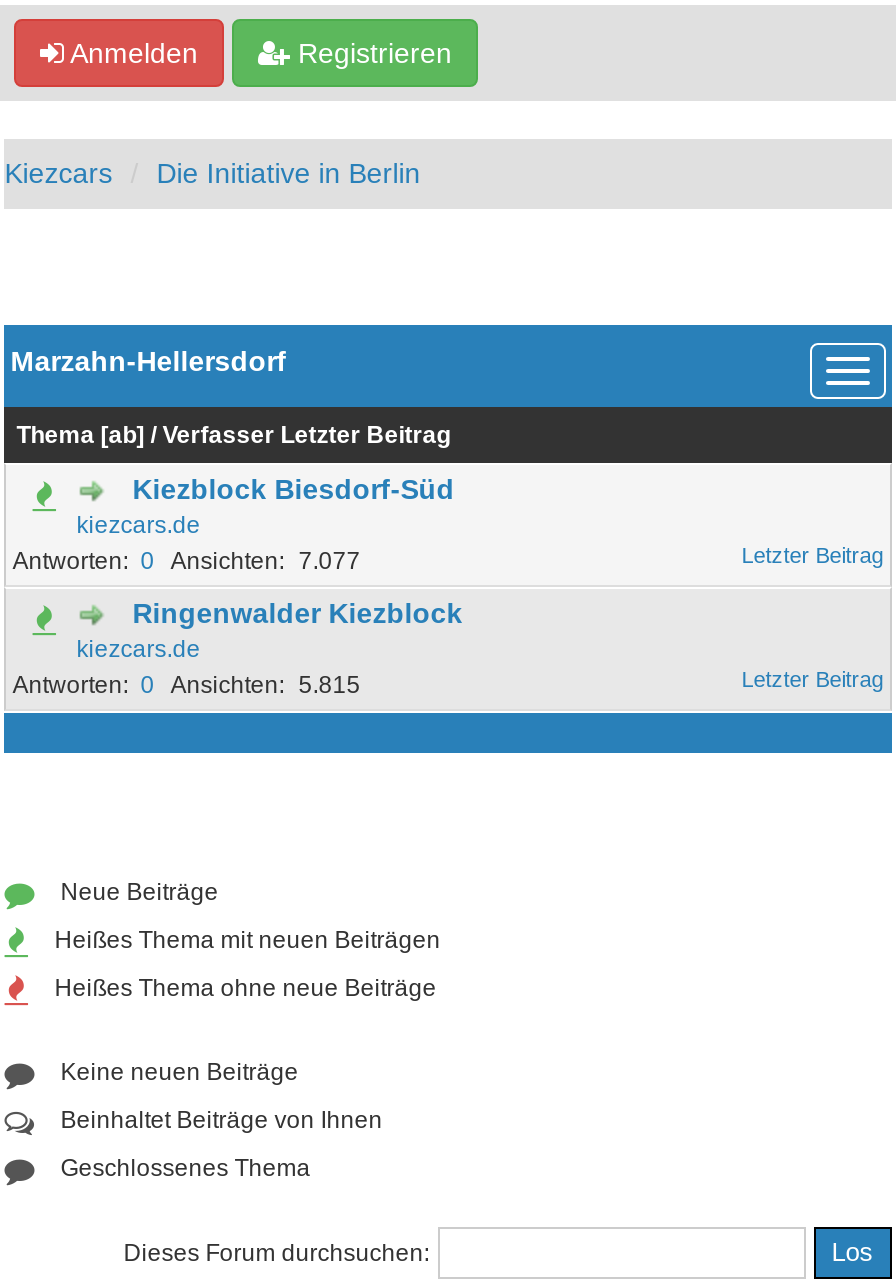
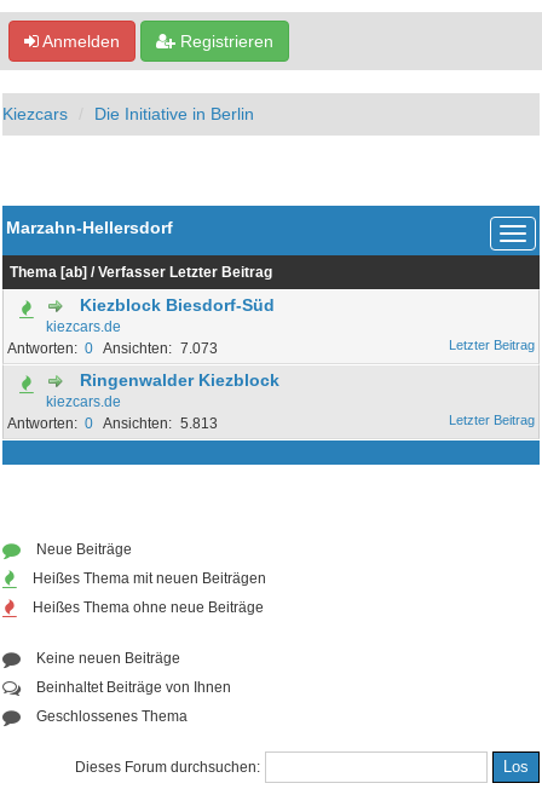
[292,547,360,575] 7.077 -> [177,340,218,357] 7.073
[292,671,360,699] 5.815 -> [177,415,218,432] 5.813

